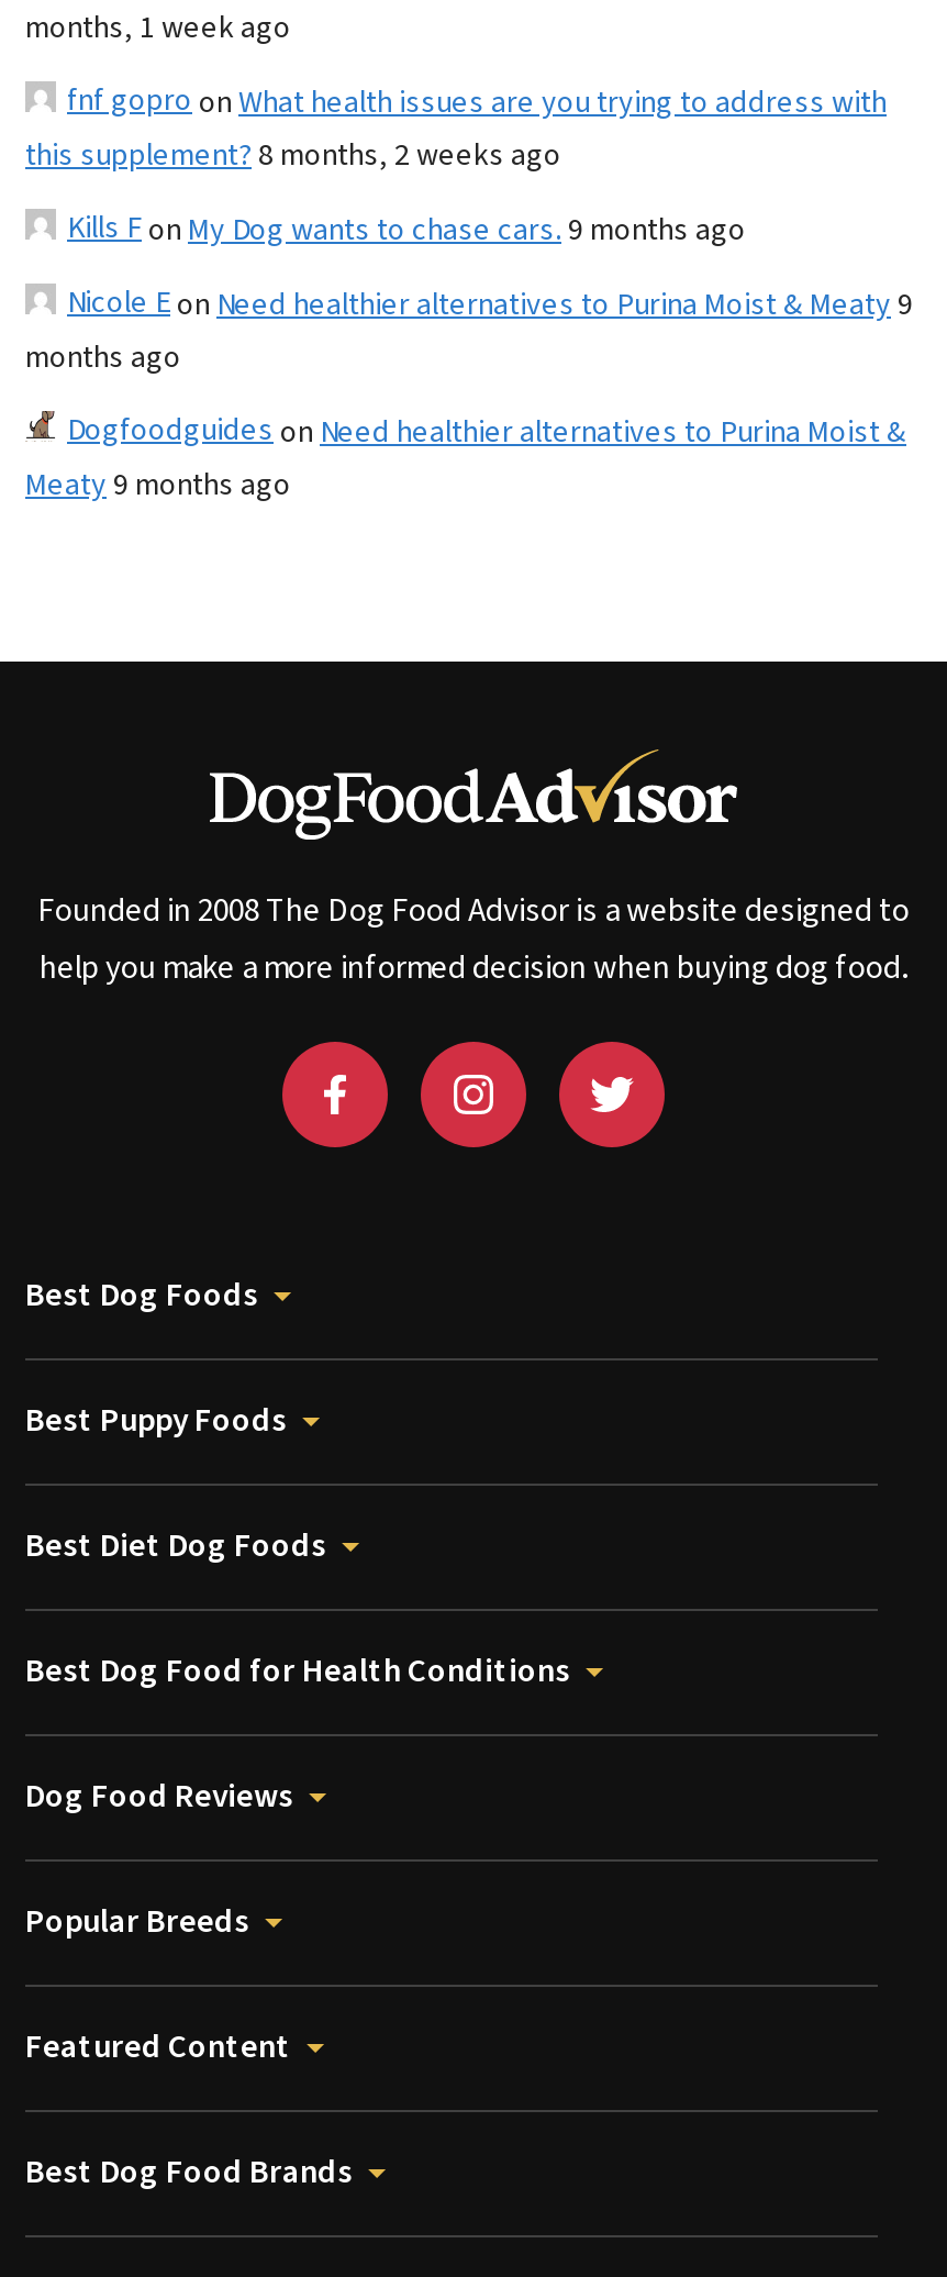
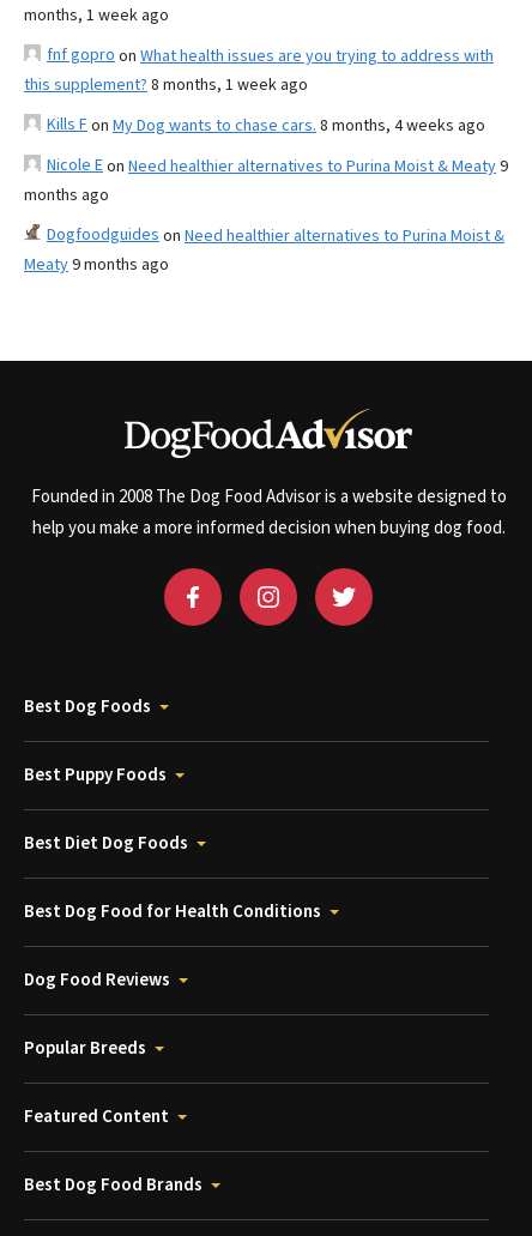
[25,133,561,177] this supplement? 8 months, 2 weeks ago -> [24,73,308,97] this supplement? 8 months, 1 week ago
[67,206,746,252] Kills Fon My Dog wants to chase cars. 9 months ago -> [47,112,485,138] Kills Fon My Dog wants to chase cars. 8 months, 4 weeks ago

